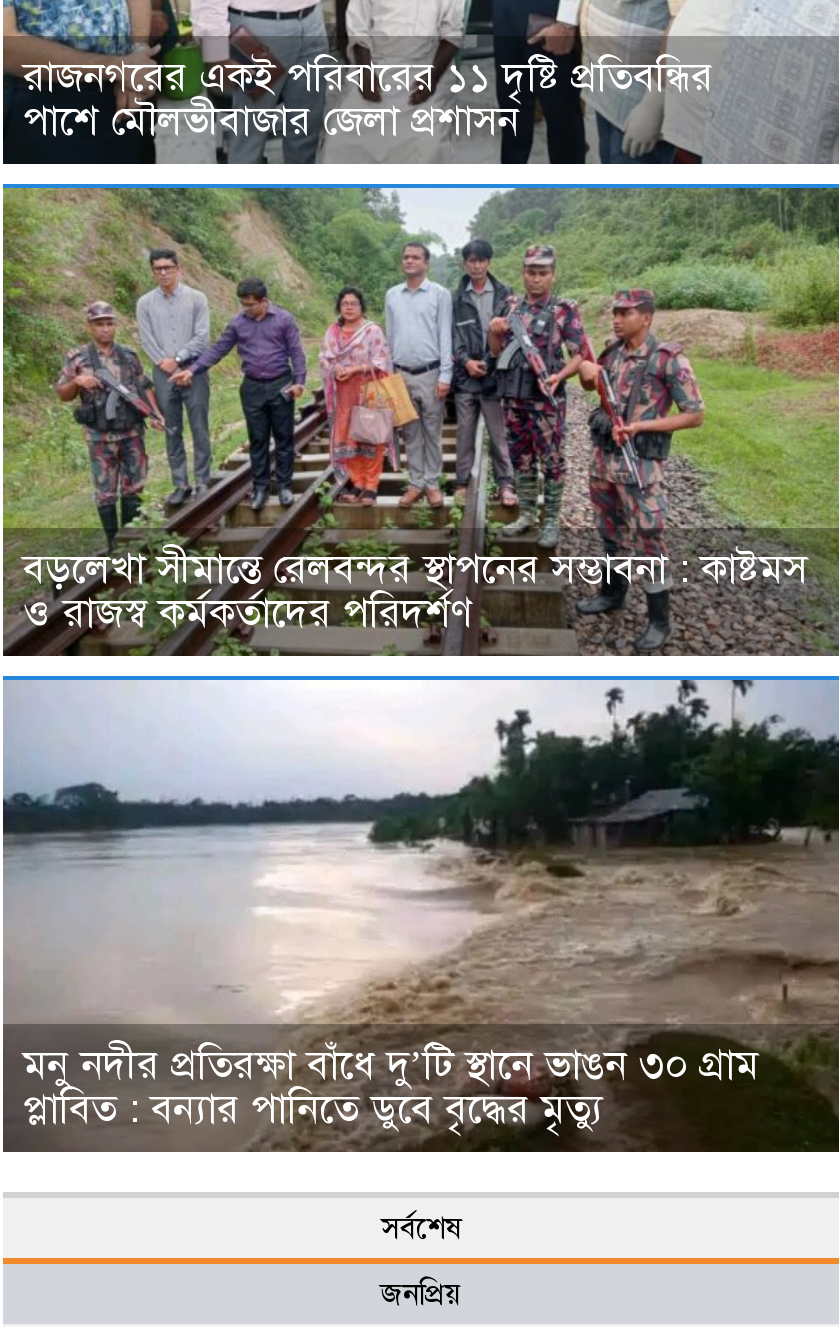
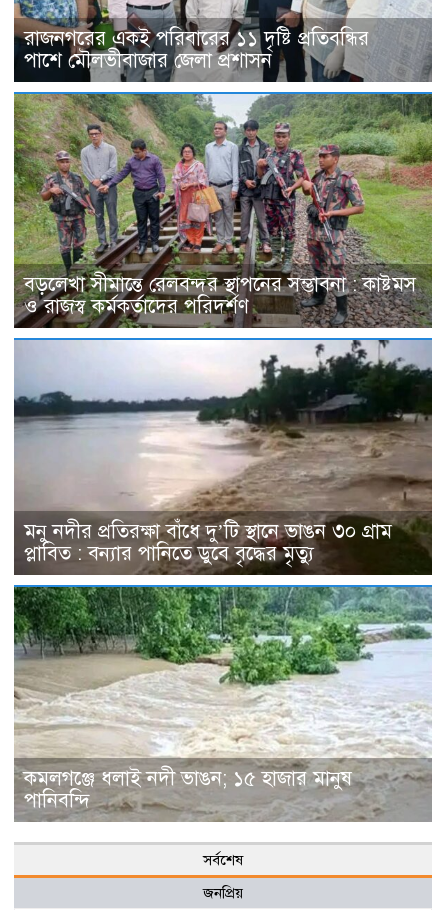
none -> [13,586,432,822] [image] | কমলগঞ্জে ধলাই নদী ভাঙন; ১৫ হাজার মানুষ | পানিবন্দি

